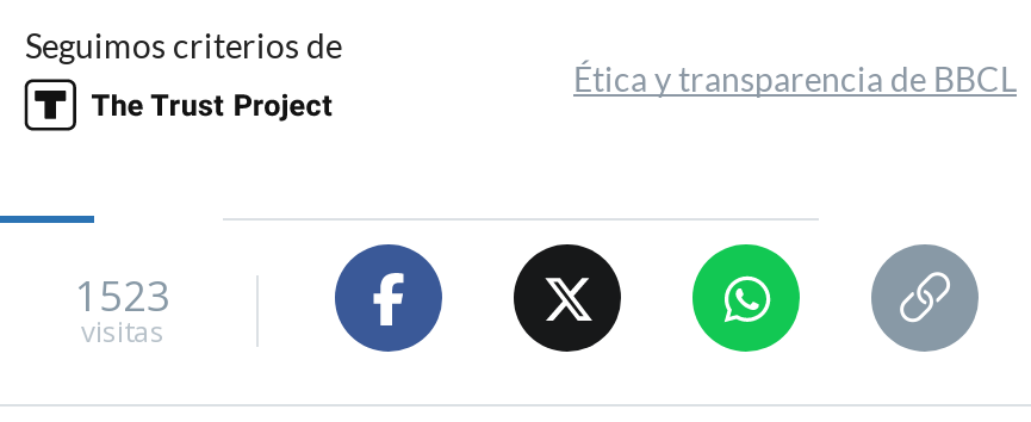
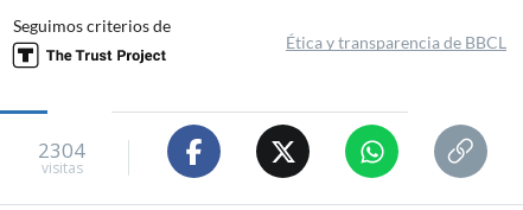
[75,268,170,323] 1523 -> [38,136,85,163] 2304

